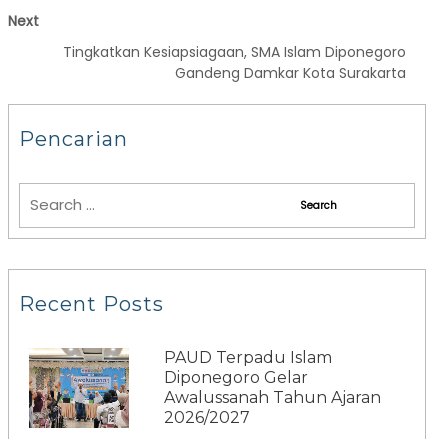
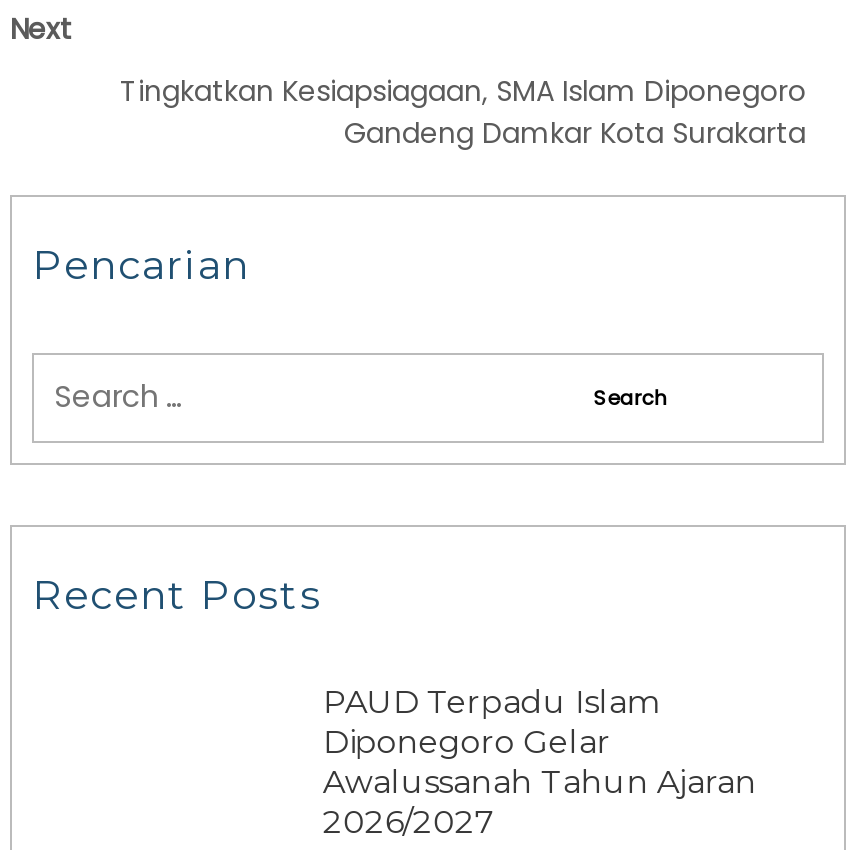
[28,347,130,429] [image] -> none

